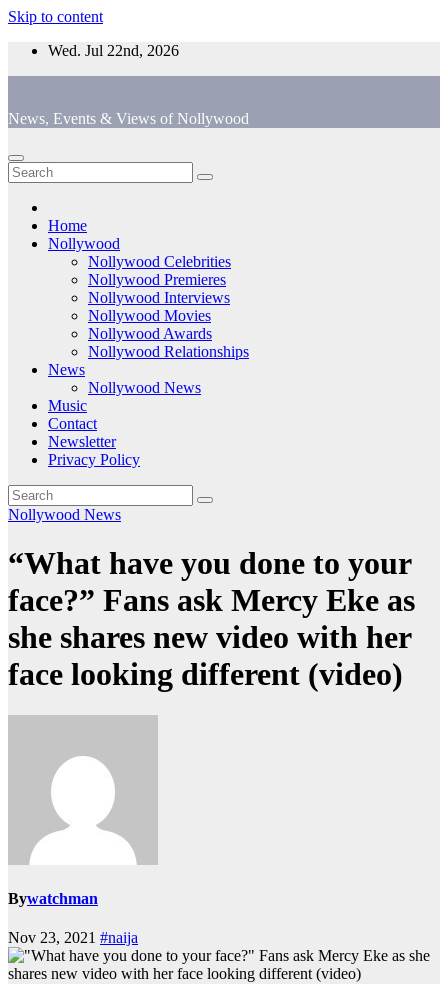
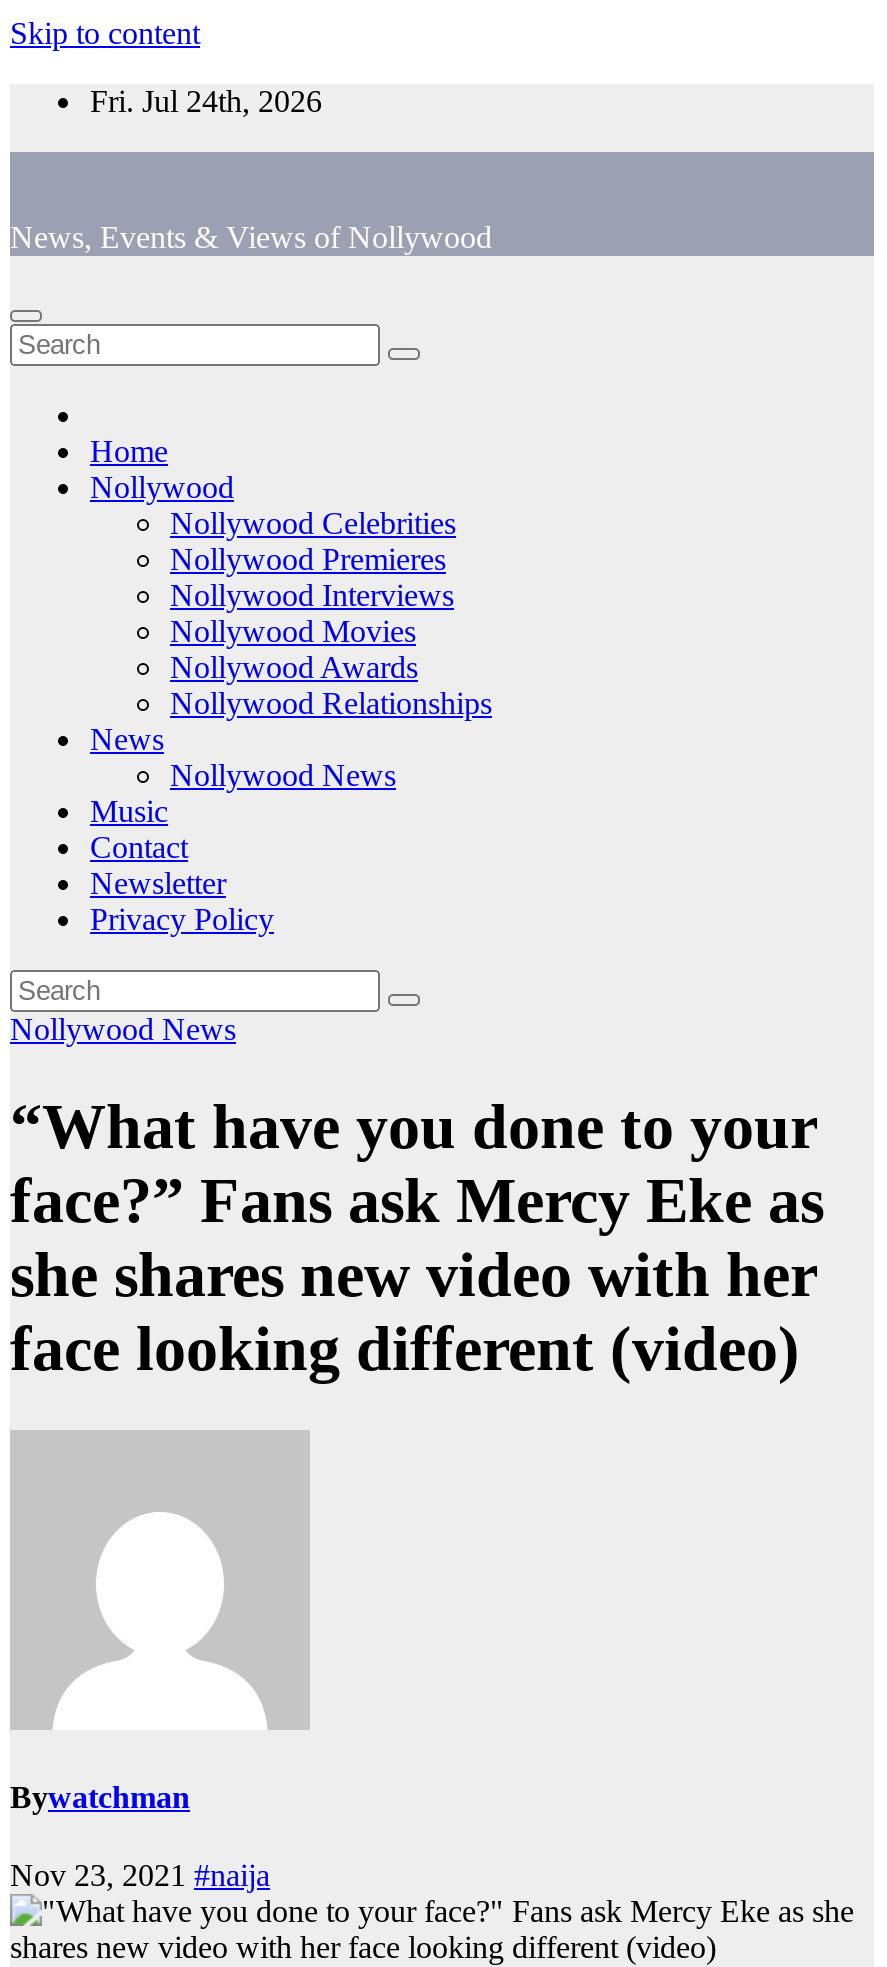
[48,42,179,59] Wed. Jul 22nd, 2026 -> [90,84,322,118] Fri. Jul 24th, 2026

